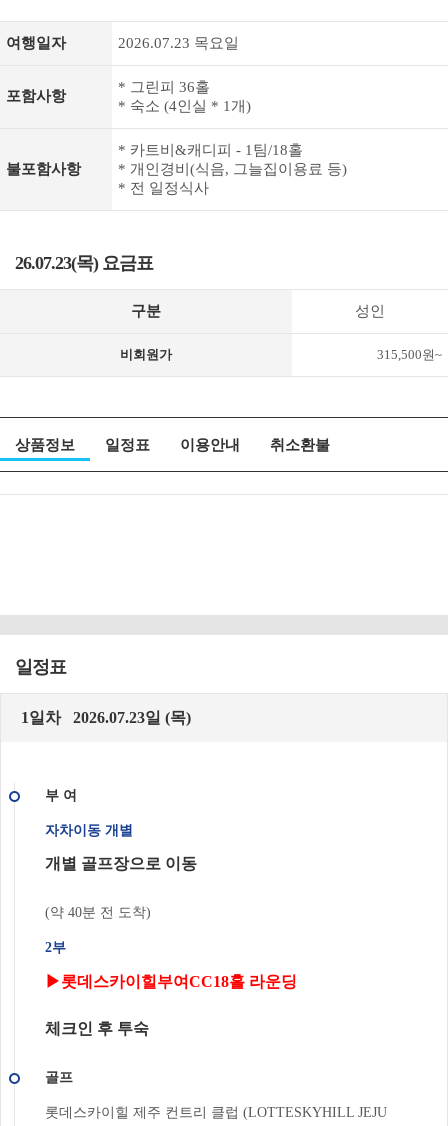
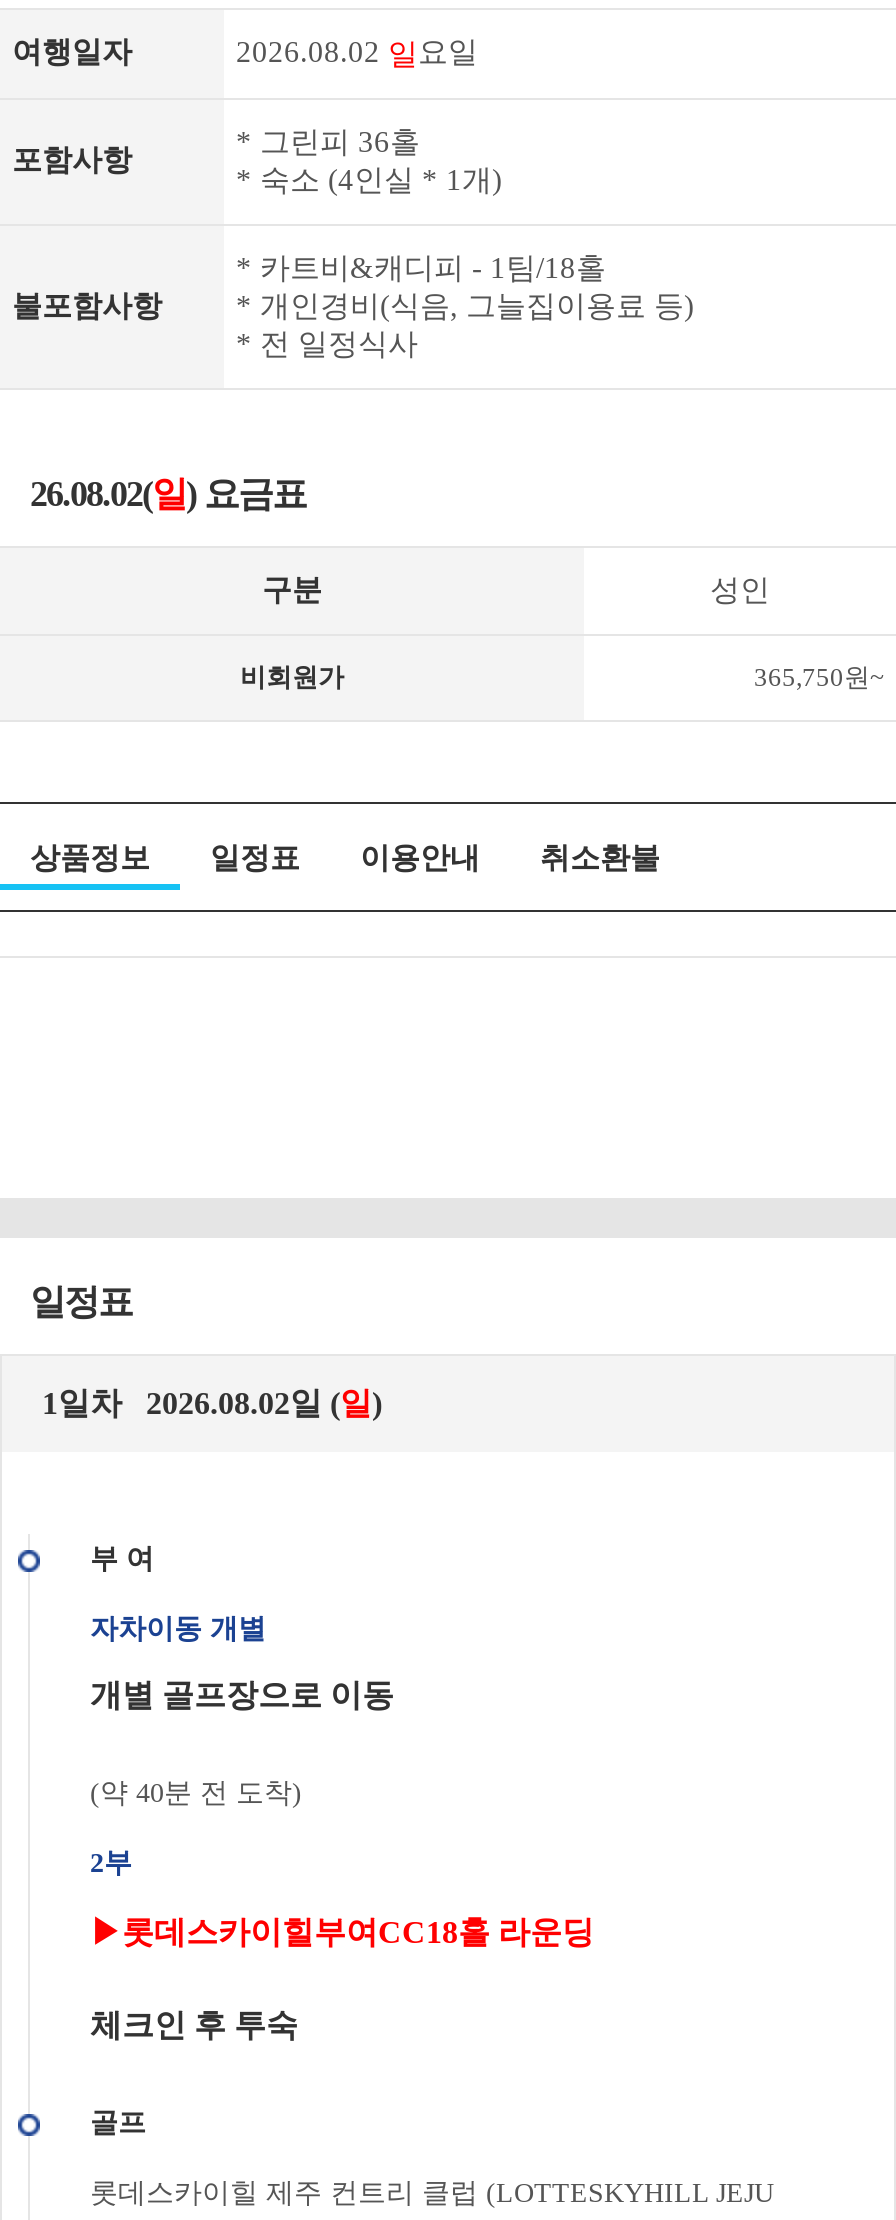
[118,35,239,51] 2026.07.23 목요일 -> [236,36,478,70] 2026.08.02 일 요일
[15,253,153,273] 26.07.23(목) 요금표 -> [30,474,306,514] 26.08.02(일) 요금표
[377,347,442,362] 315,500원~ -> [754,662,884,692] 365,750원~
[21,709,191,726] 1일차 2026.07.23일 (목) -> [42,1386,382,1420] 1일차 2026.08.02일 (일)

